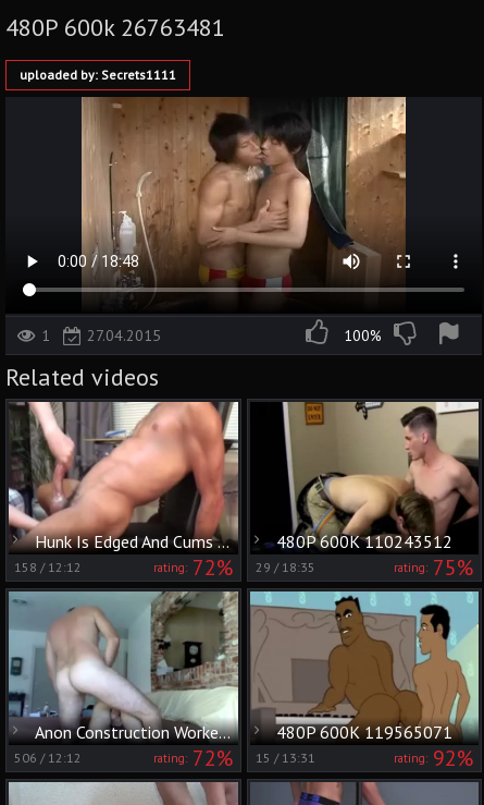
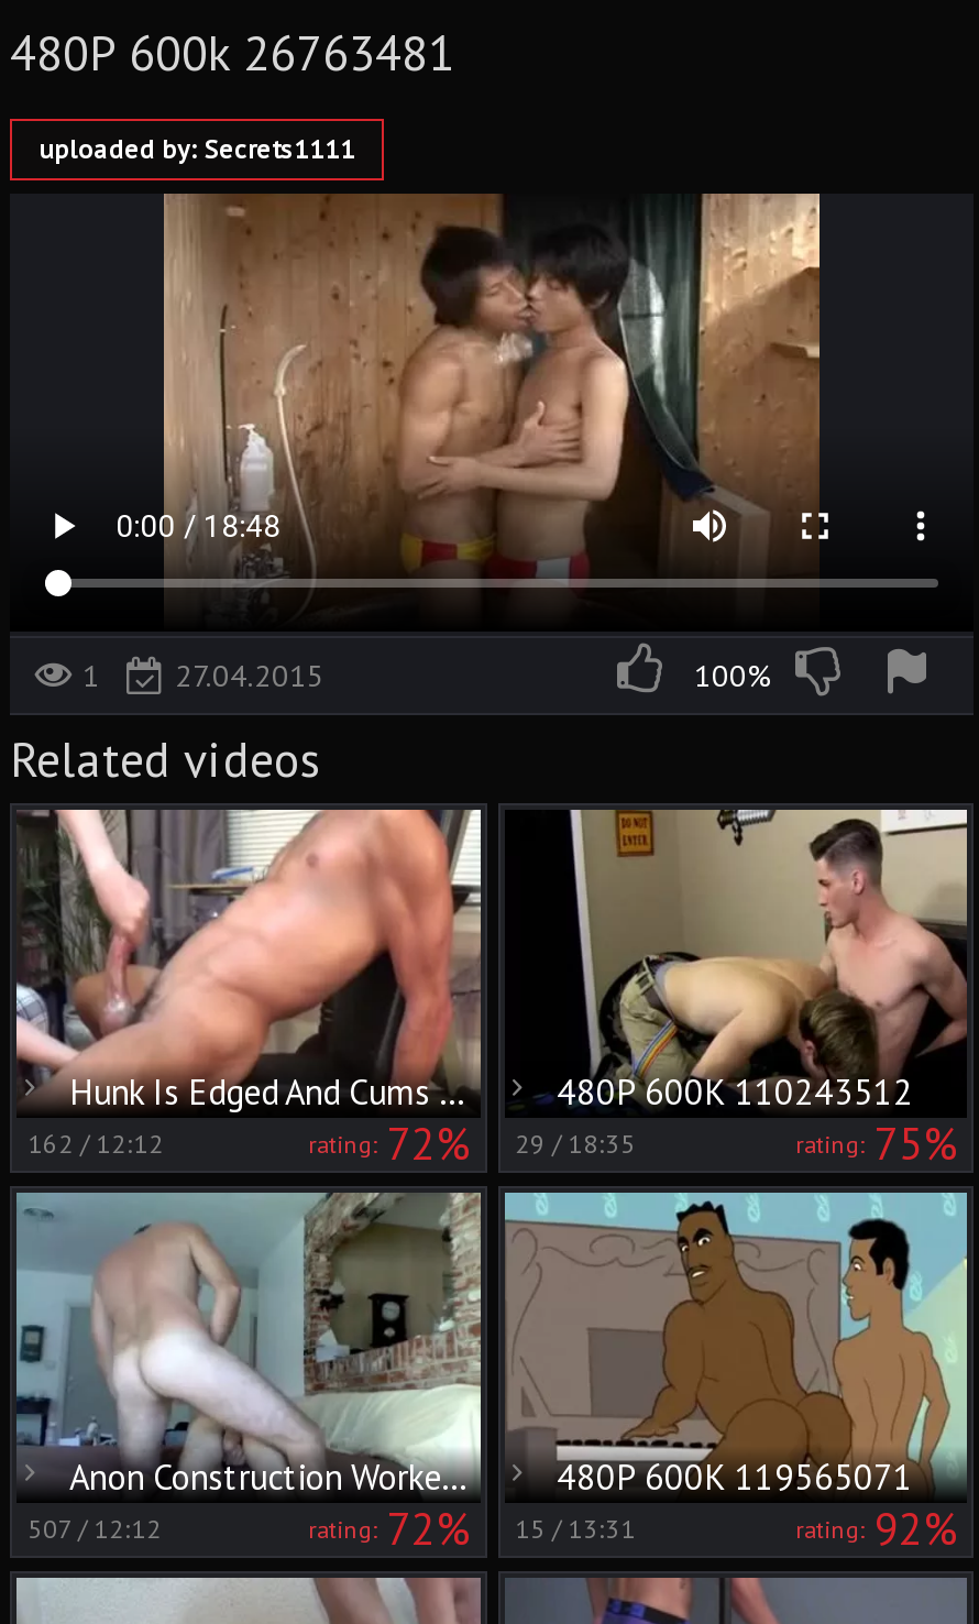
[14,559,82,575] 158 / 12:12 -> [28,1127,164,1160] 162 / 12:12
[14,749,82,765] 506 / 12:12 -> [28,1511,162,1544] 507 / 12:12

